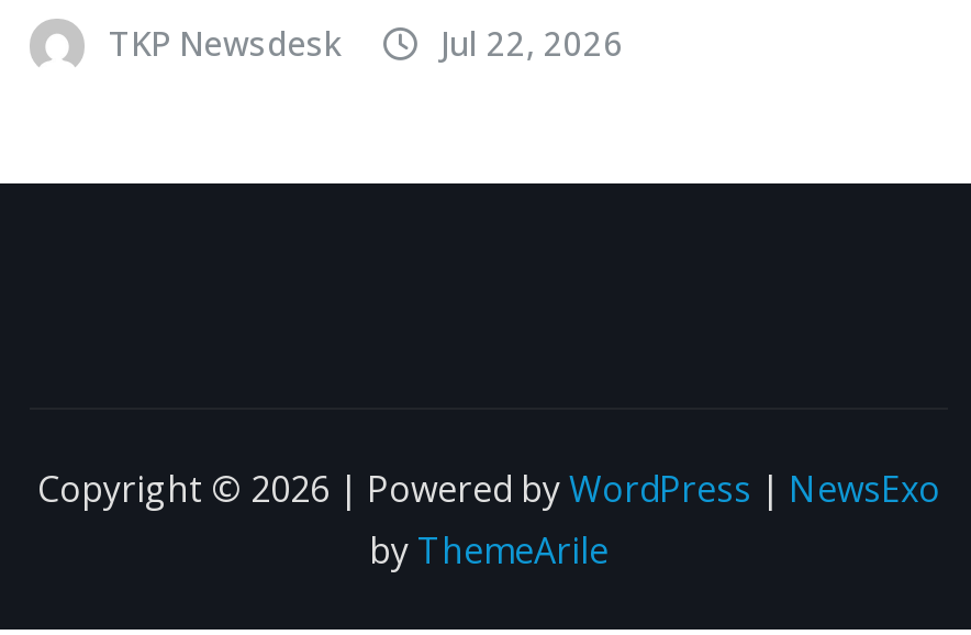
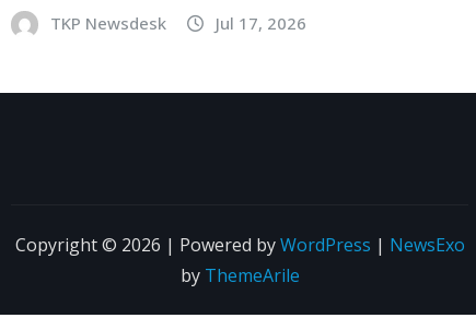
[440,22,623,65] Jul 22, 2026 -> [216,12,306,34] Jul 17, 2026

